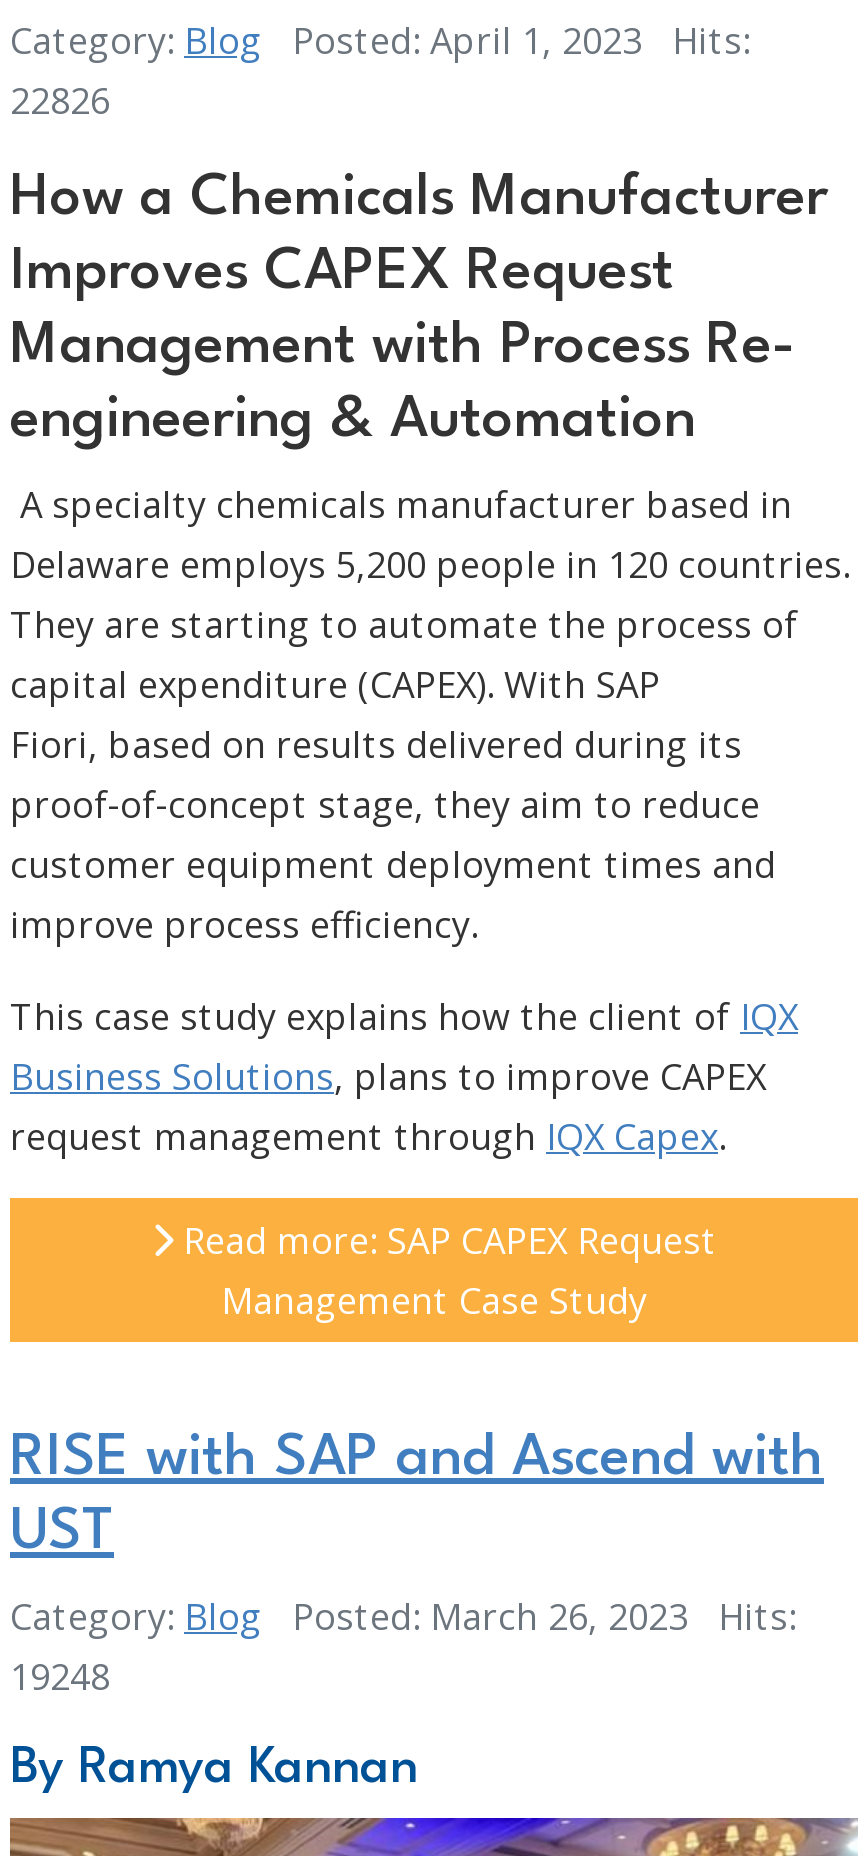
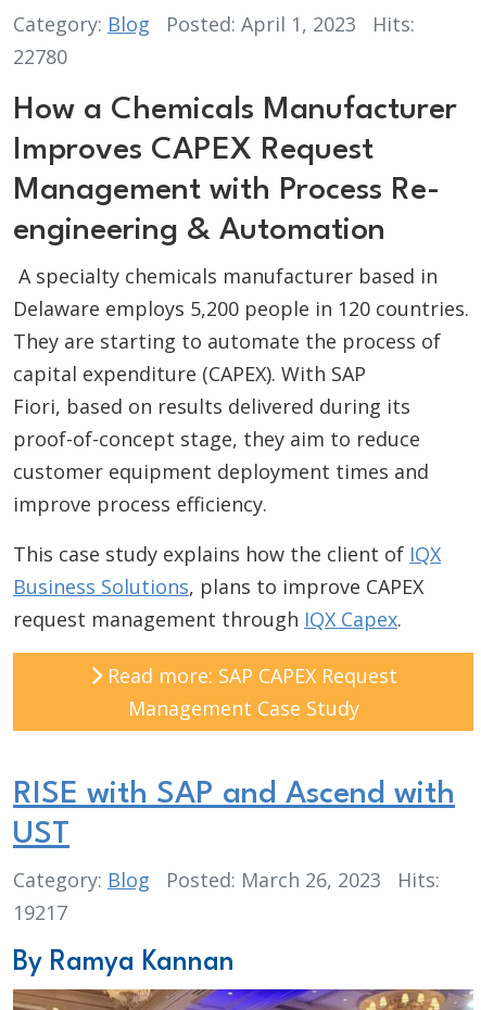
[10,76,110,124] 22826 -> [13,43,67,70] 22780
[10,1652,110,1700] 19248 -> [13,899,67,925] 19217

